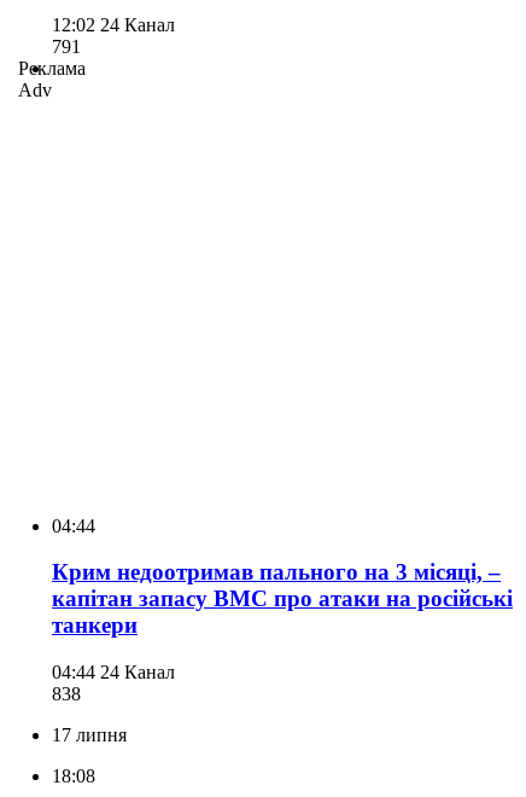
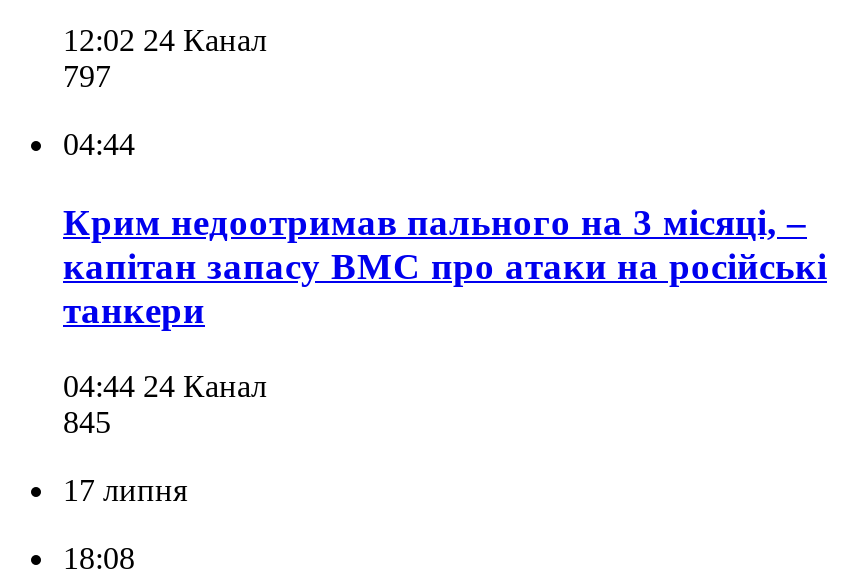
[18,36,86,100] 791 | Реклама | Adv -> [63,58,111,92] 797
[52,684,81,704] 838 -> [63,405,111,439] 845

